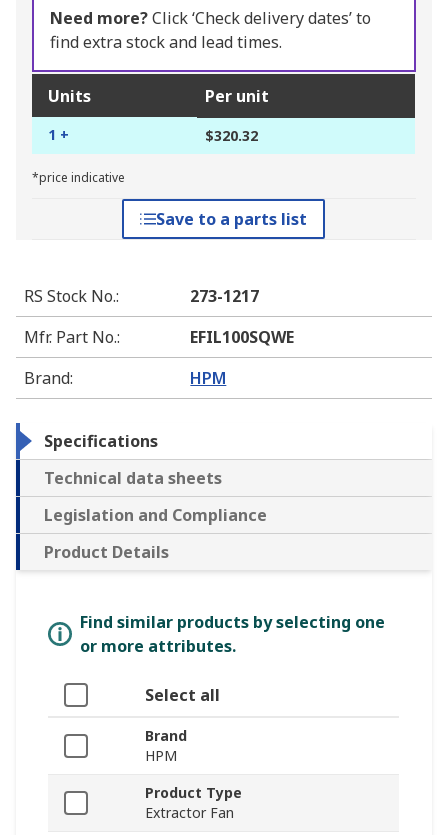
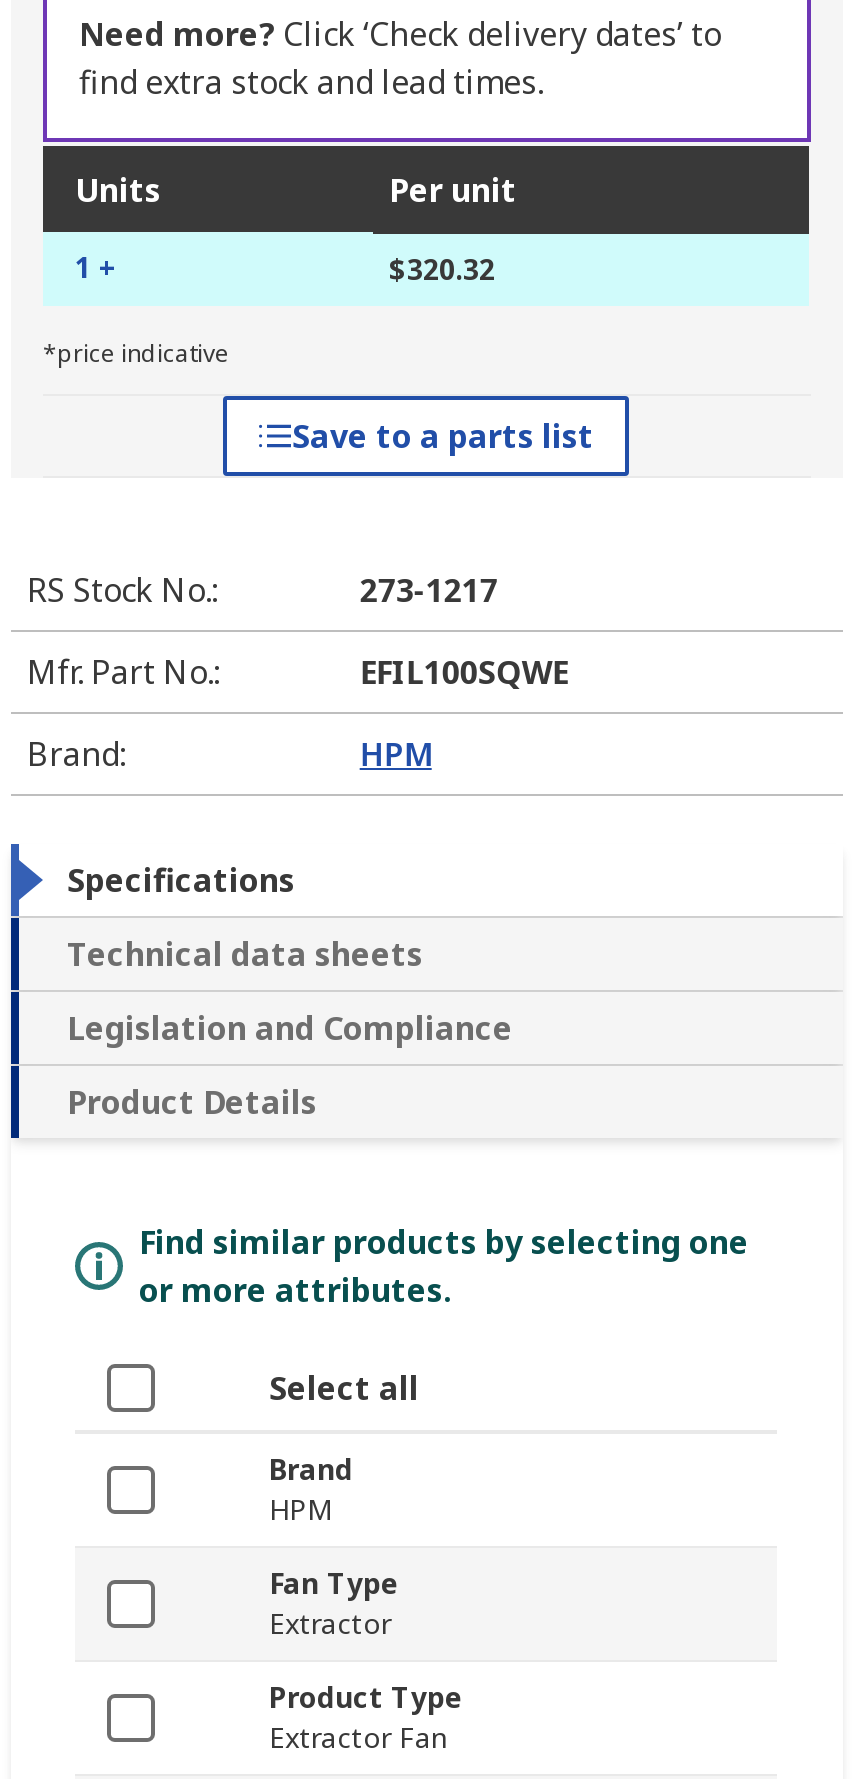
none -> [269,1565,399,1643] Fan Type | Extractor

